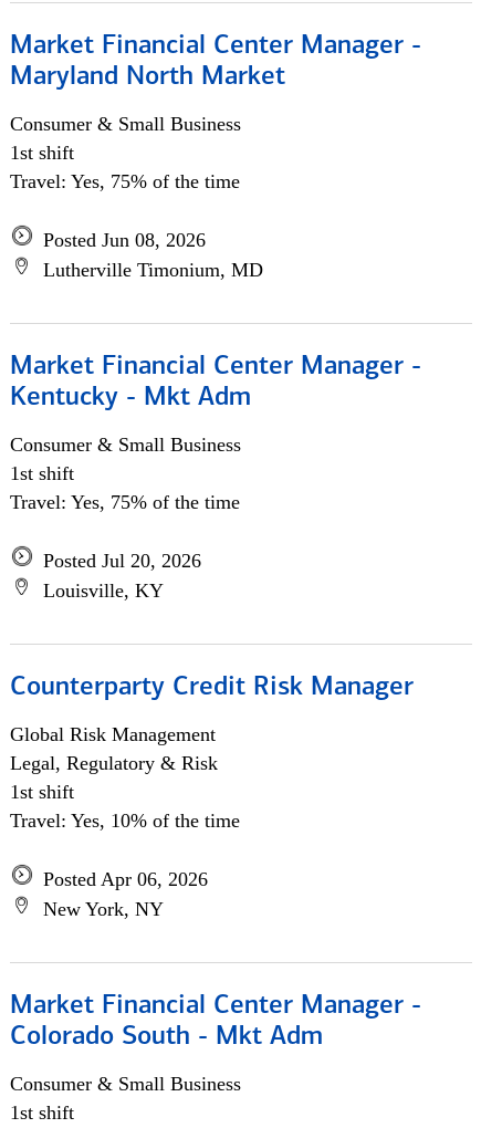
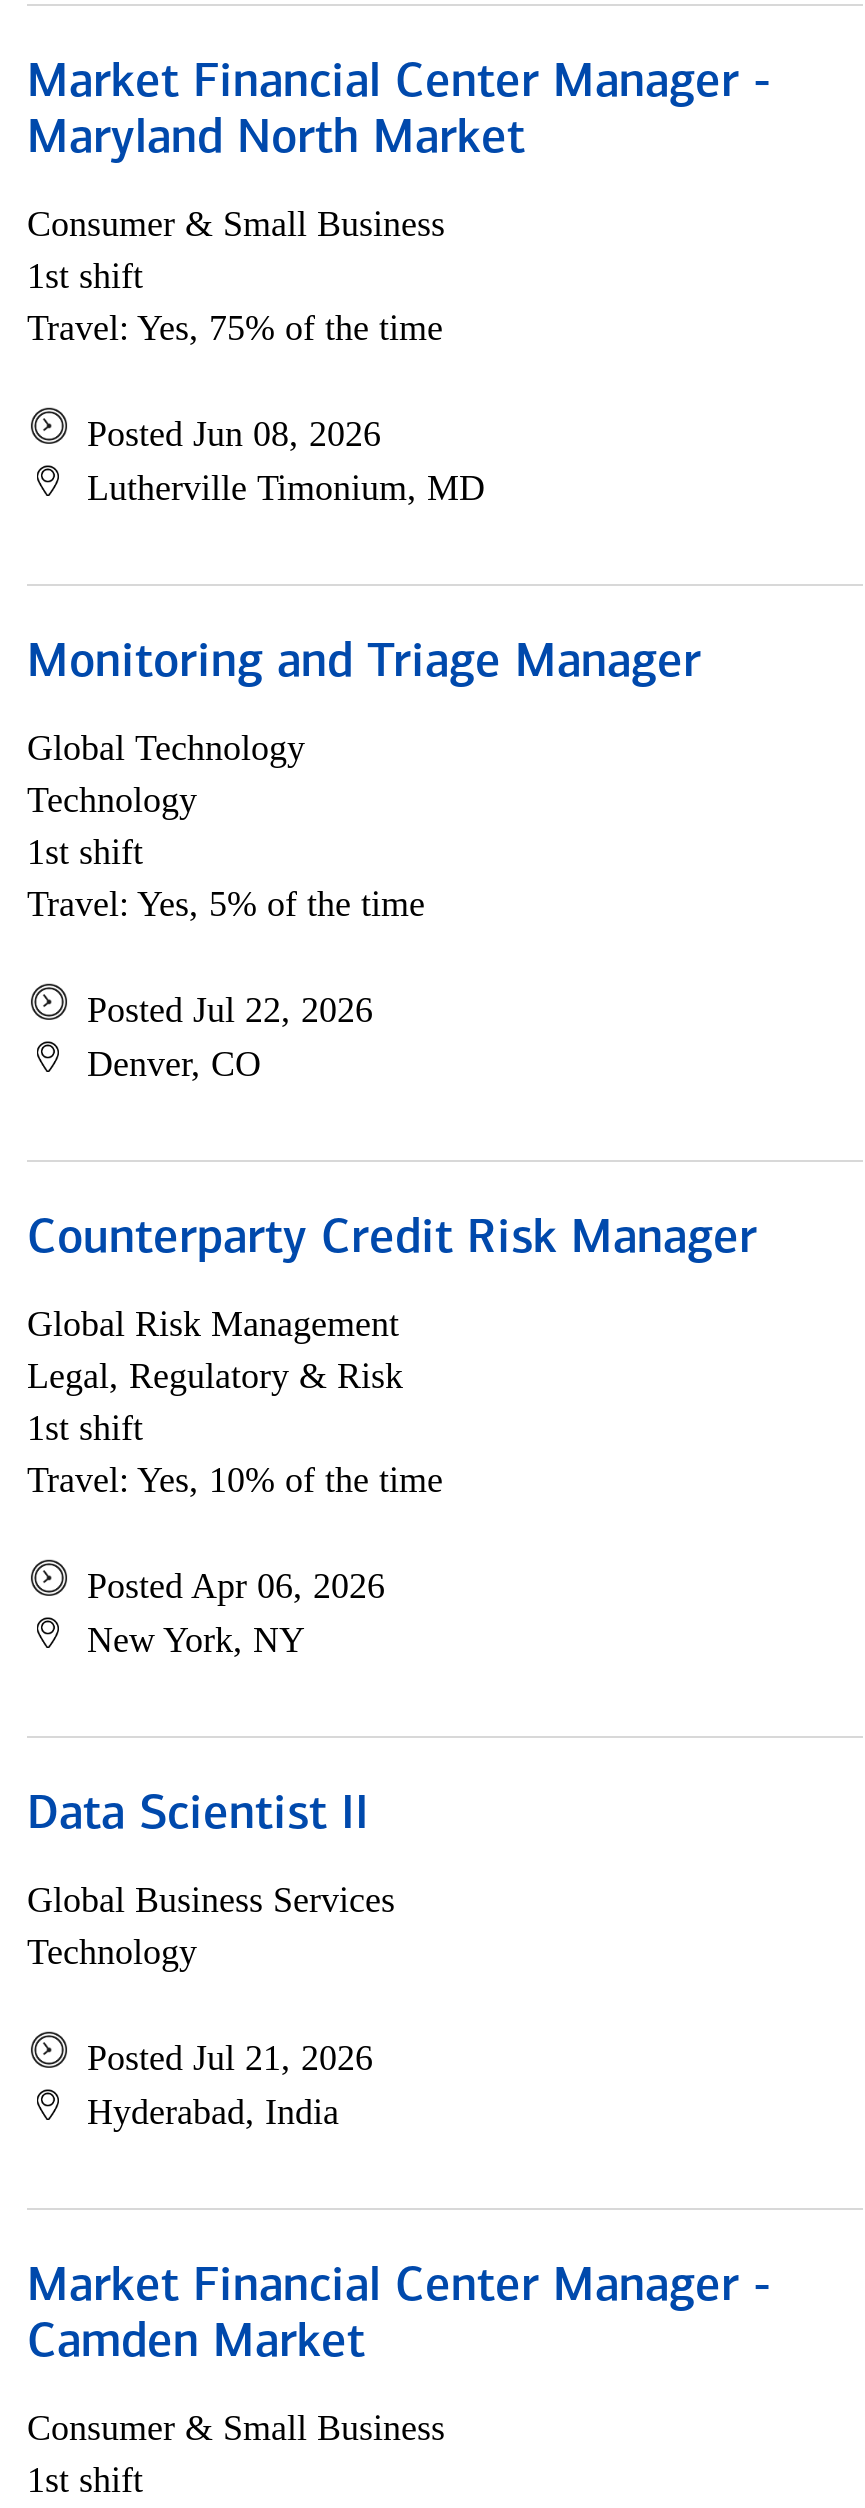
[10,354,421,411] Market Financial Center Manager - | Kentucky - Mkt Adm -> [27,640,701,688] Monitoring and Triage Manager
[10,434,241,456] Consumer & Small Business -> [27,728,305,820] Global Technology | Technology
[10,491,240,513] Travel: Yes, 75% of the time -> [27,884,425,924] Travel: Yes, 5% of the time
[43,550,201,602] Posted Jul 20, 2026 | Louisville, KY -> [87,990,373,1084] Posted Jul 22, 2026 | Denver, CO
none -> [27,1792,395,2132] Data Scientist II | Global Business Services | Technology | Posted Jul 21, 2026 | Hyderabad, India
[10,1024,323,1051] Colorado South - Mkt Adm -> [27,2320,365,2368] Camden Market

